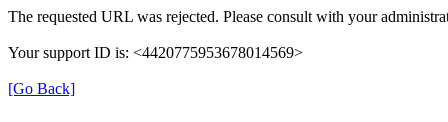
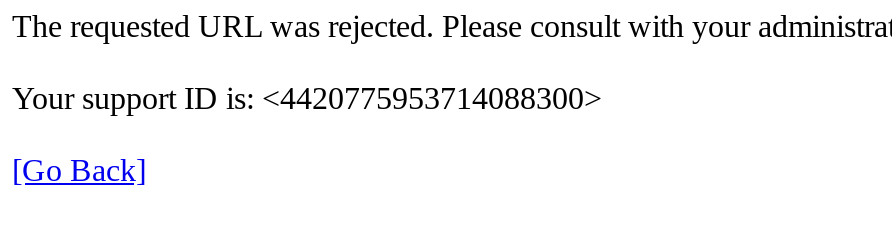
[8,44,303,61] Your support ID is: <4420775953678014569> -> [12,81,602,115] Your support ID is: <4420775953714088300>

